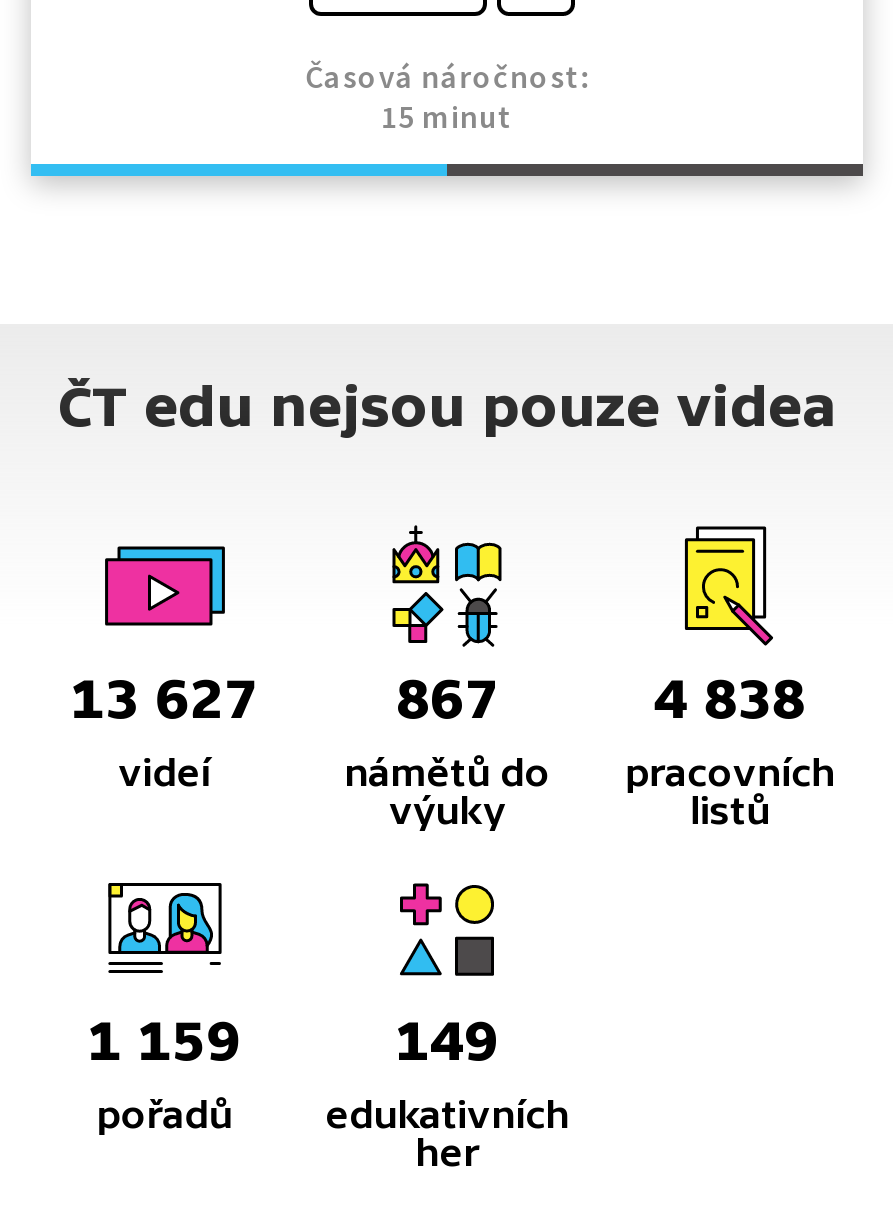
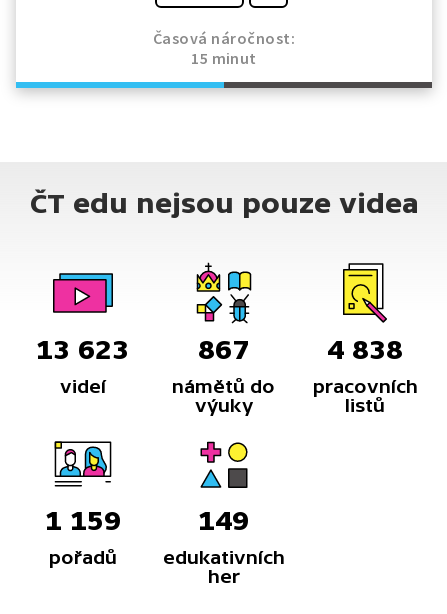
[71,666,257,730] 13 627 -> [36,333,129,365] 13 623

